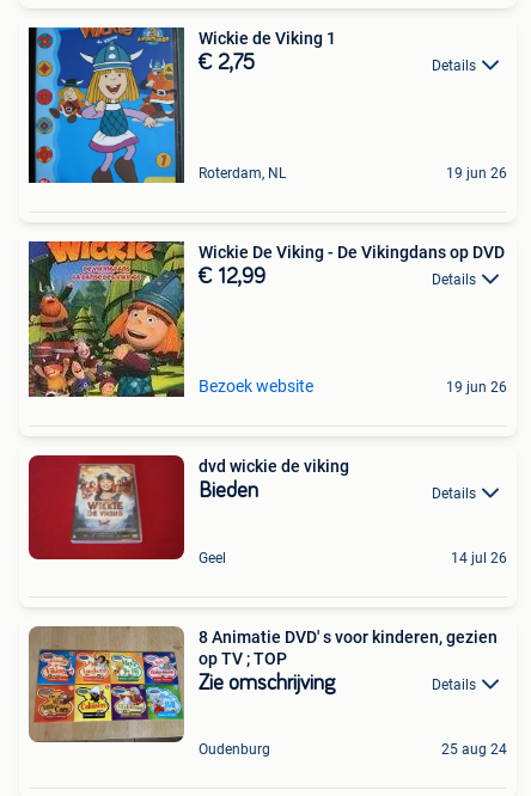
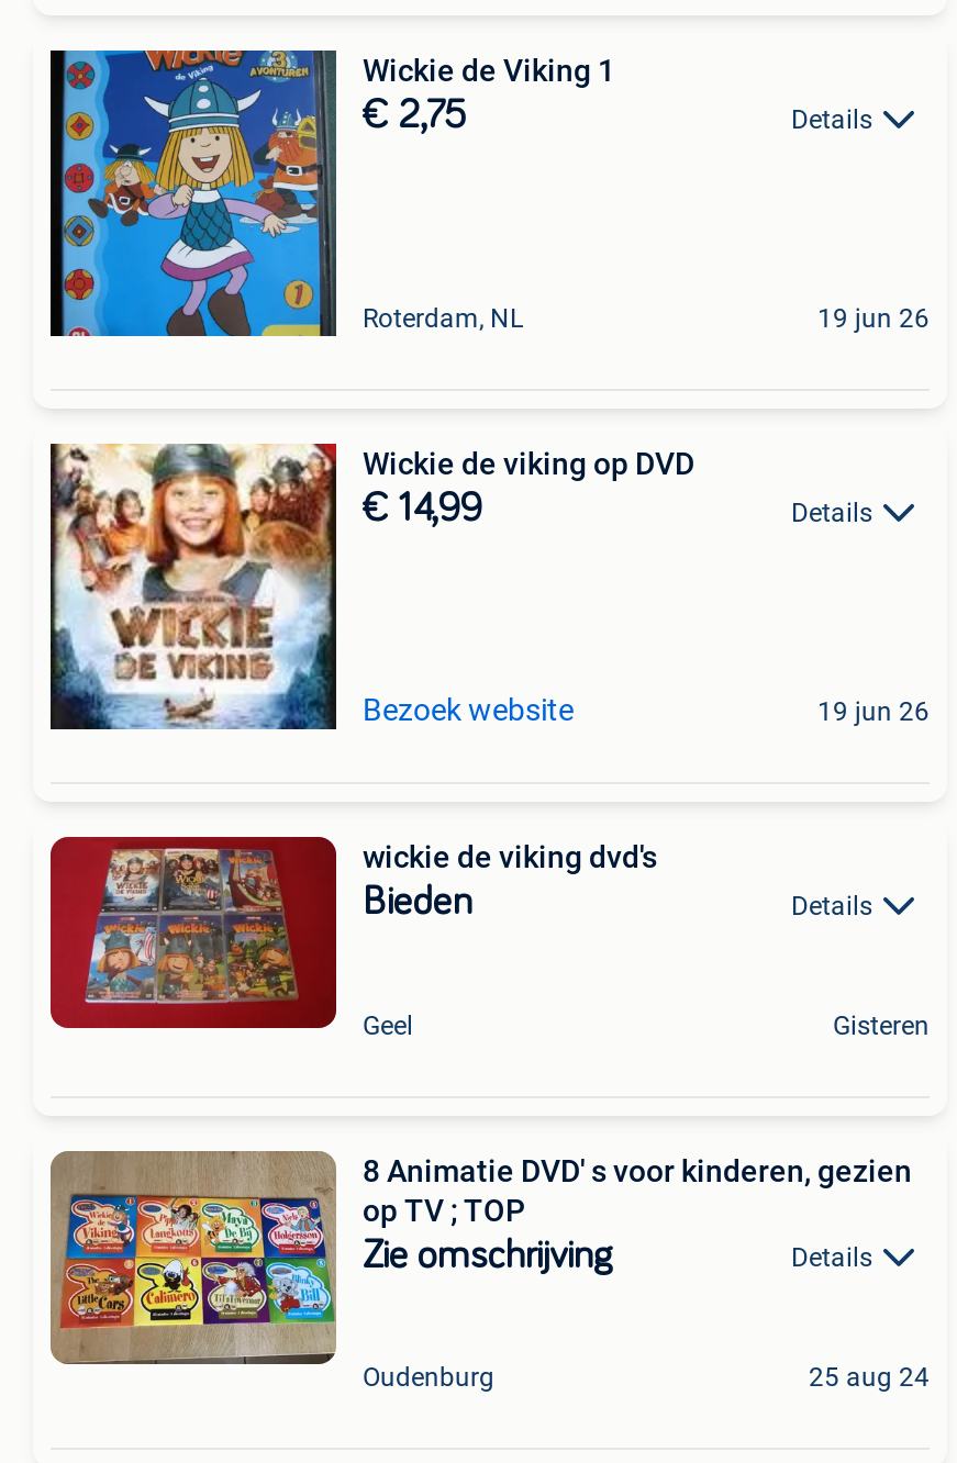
[28,240,505,398] [image] | Wickie De Viking - De Vikingdans op DVD | € 12,99 -> [48,442,694,731] [image] | Wickie de viking op DVD | € 14,99
[48,457,349,546] [image] | dvd wickie de viking -> [84,840,657,1006] [image] | wickie de viking dvd's
[451,549,507,566] 14 jul 26 -> [833,1010,930,1041] Gisteren

